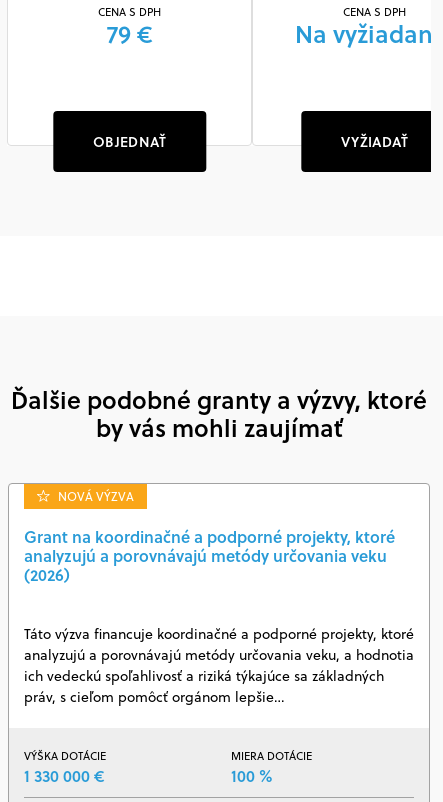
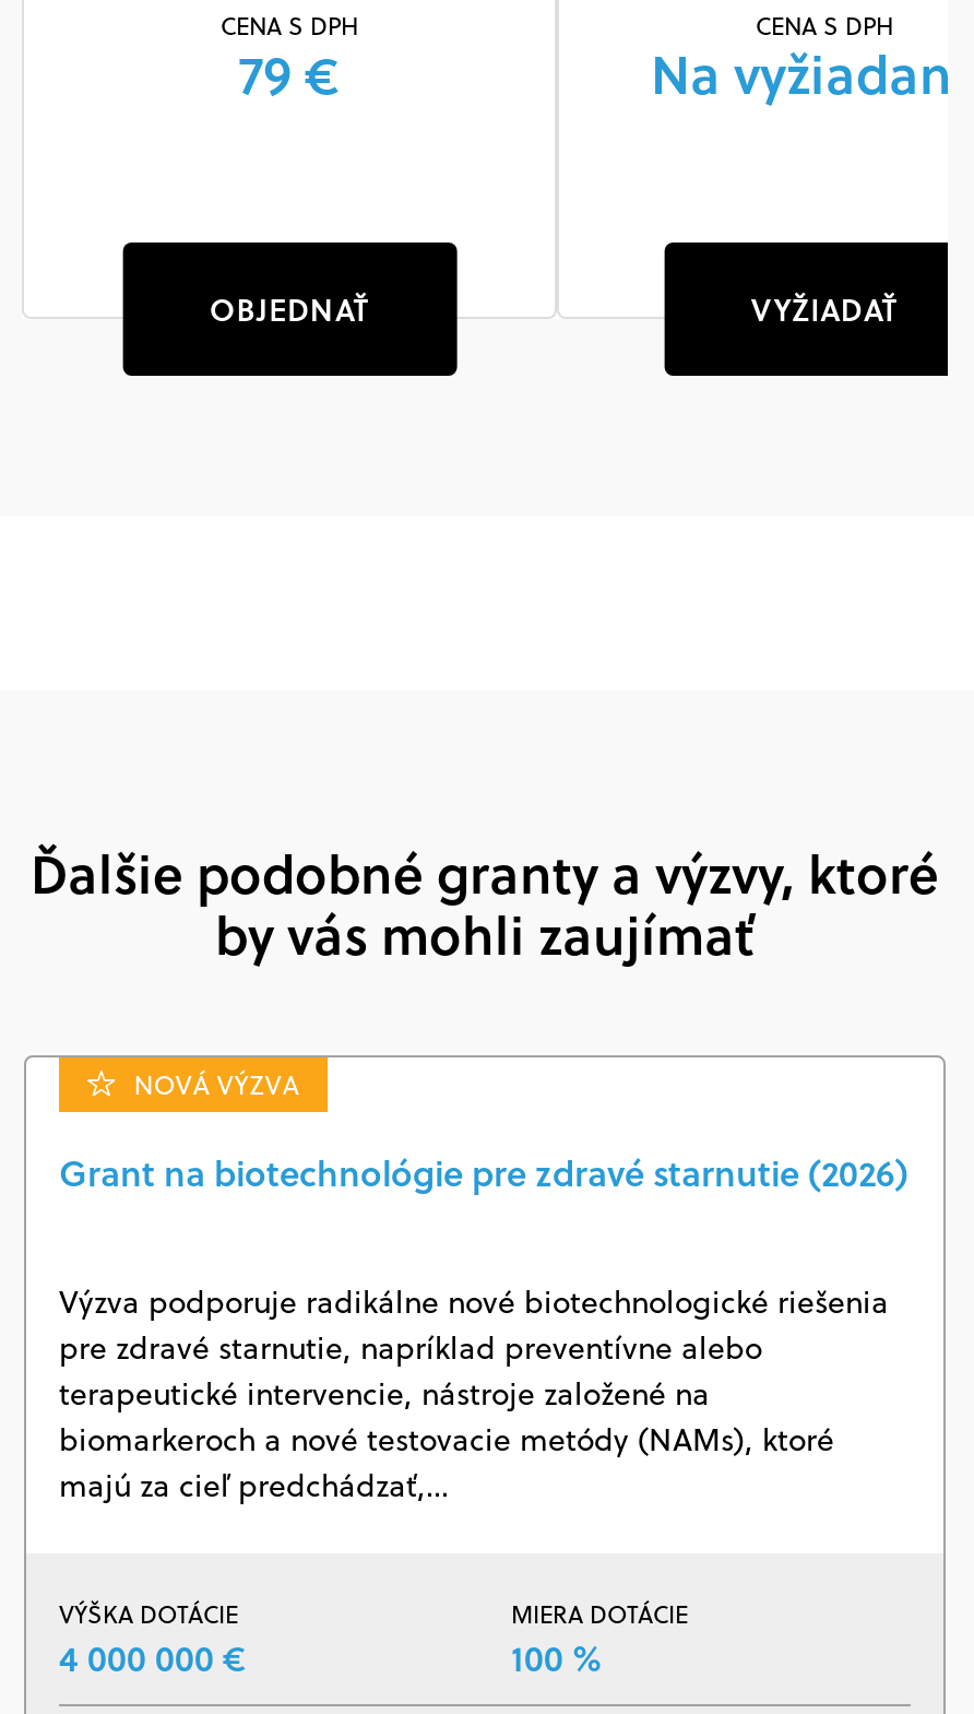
[24,525,395,586] Grant na koordinačné a podporné projekty, ktoré | analyzujú a porovnávajú metódy určovania veku | (2026) -> [59,1147,908,1197] Grant na biotechnológie pre zdravé starnutie (2026)
[24,624,414,707] Táto výzva financuje koordinačné a podporné projekty, ktoré | analyzujú a porovnávajú metódy určovania veku, a hodnotia | ich vedeckú spoľahlivosť a riziká týkajúce sa základných | práv, s cieľom pomôcť orgánom lepšie… -> [59,1280,889,1508] Výzva podporuje radikálne nové biotechnologické riešenia | pre zdravé starnutie, napríklad preventívne alebo | terapeutické intervencie, nástroje založené na | biomarkeroch a nové testovacie metódy (NAMs), ktoré | majú za cieľ predchádzať,…
[24,764,104,787] 1 330 000 € -> [59,1632,245,1682] 4 000 000 €

